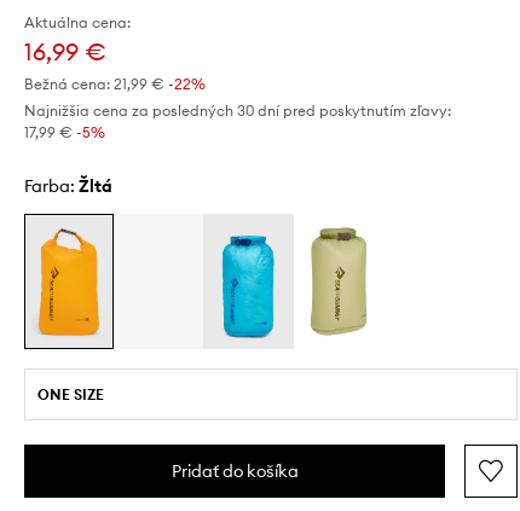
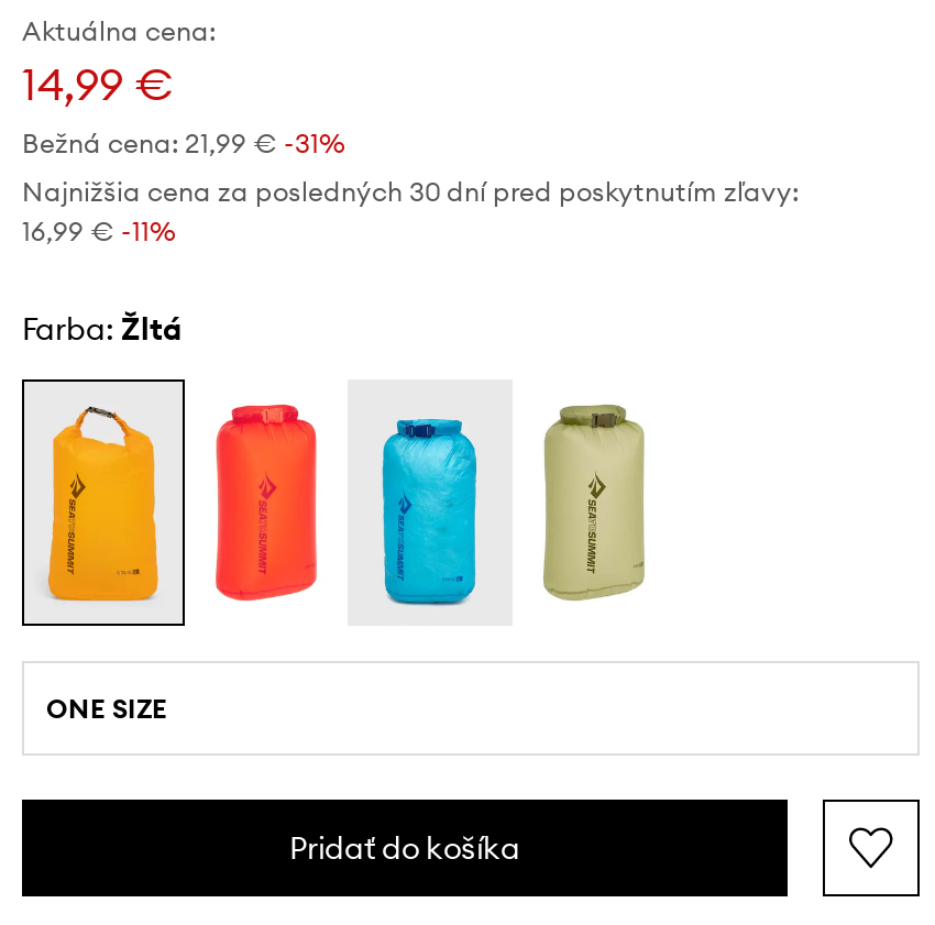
[24,36,106,67] 16,99 € -> [22,56,174,111] 14,99 €
[24,75,206,93] Bežná cena: 21,99 €-22% -> [22,127,345,160] Bežná cena: 21,99 €-31%
[24,123,105,141] 17,99 €-5% -> [22,215,176,248] 16,99 €-11%
none -> [213,404,319,602] [image]

